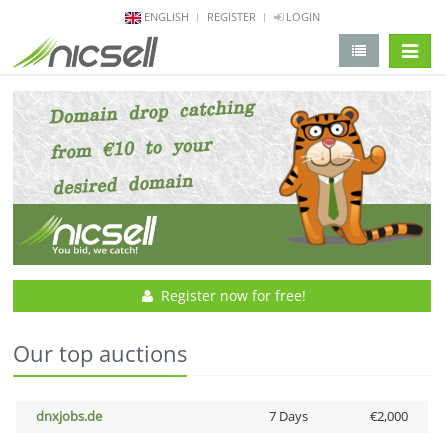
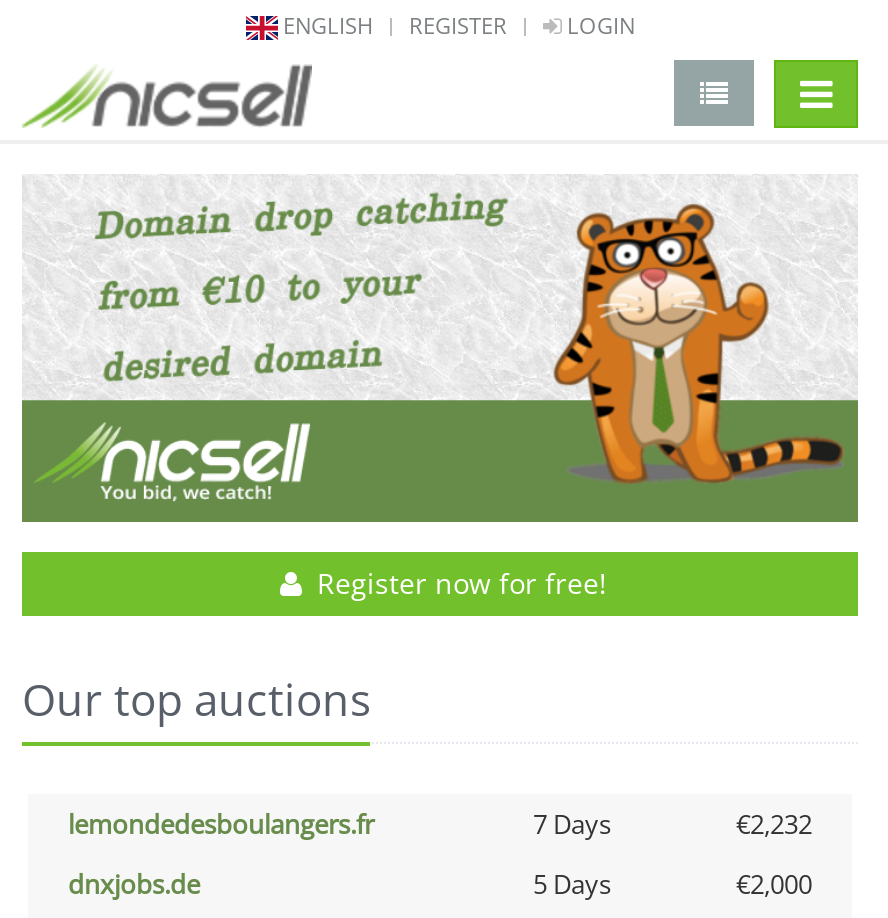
none -> [68,806,812,842] lemondedesboulangers.fr | 7 Days | €2,232
[268,407,307,425] 7 Days -> [533,866,611,902] 5 Days

